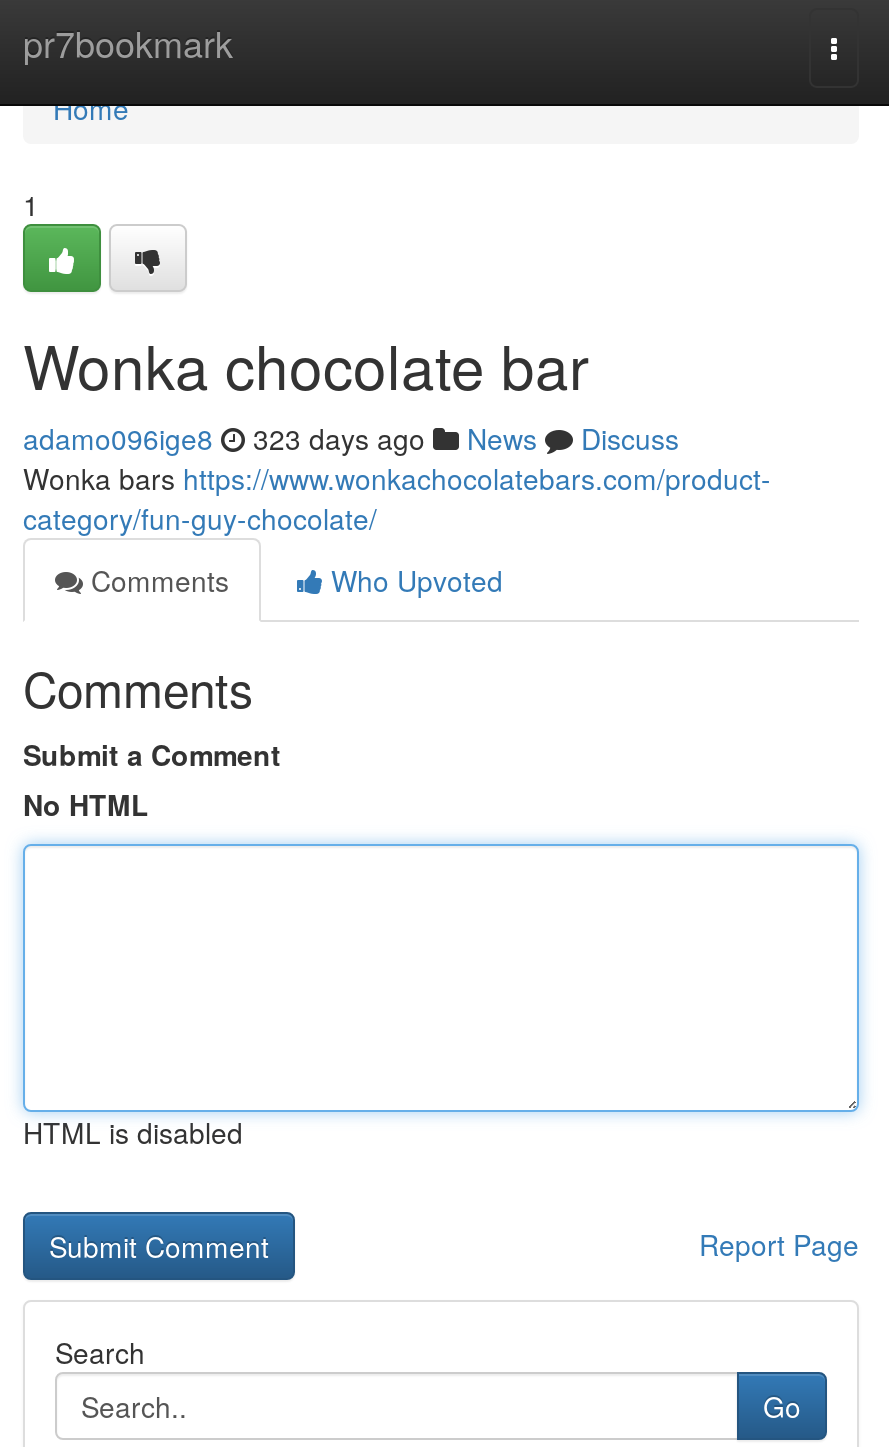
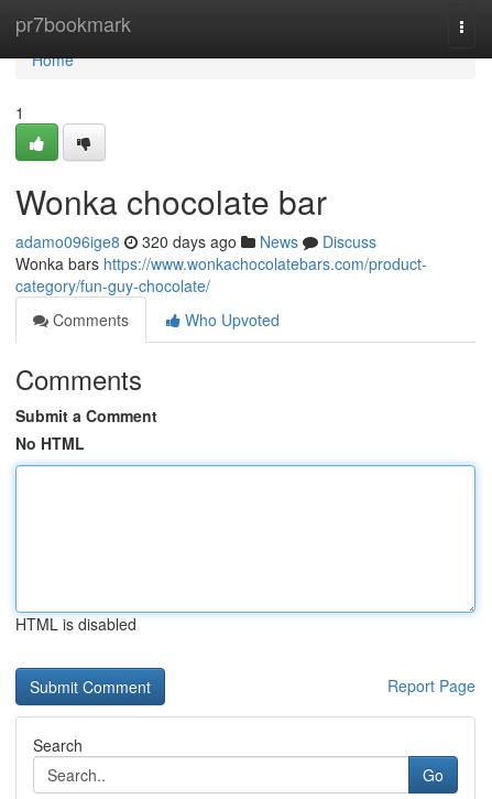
[23,418,679,458] adamo096ige8 323 days ago News Discuss -> [15,230,376,252] adamo096ige8 320 days ago News Discuss

